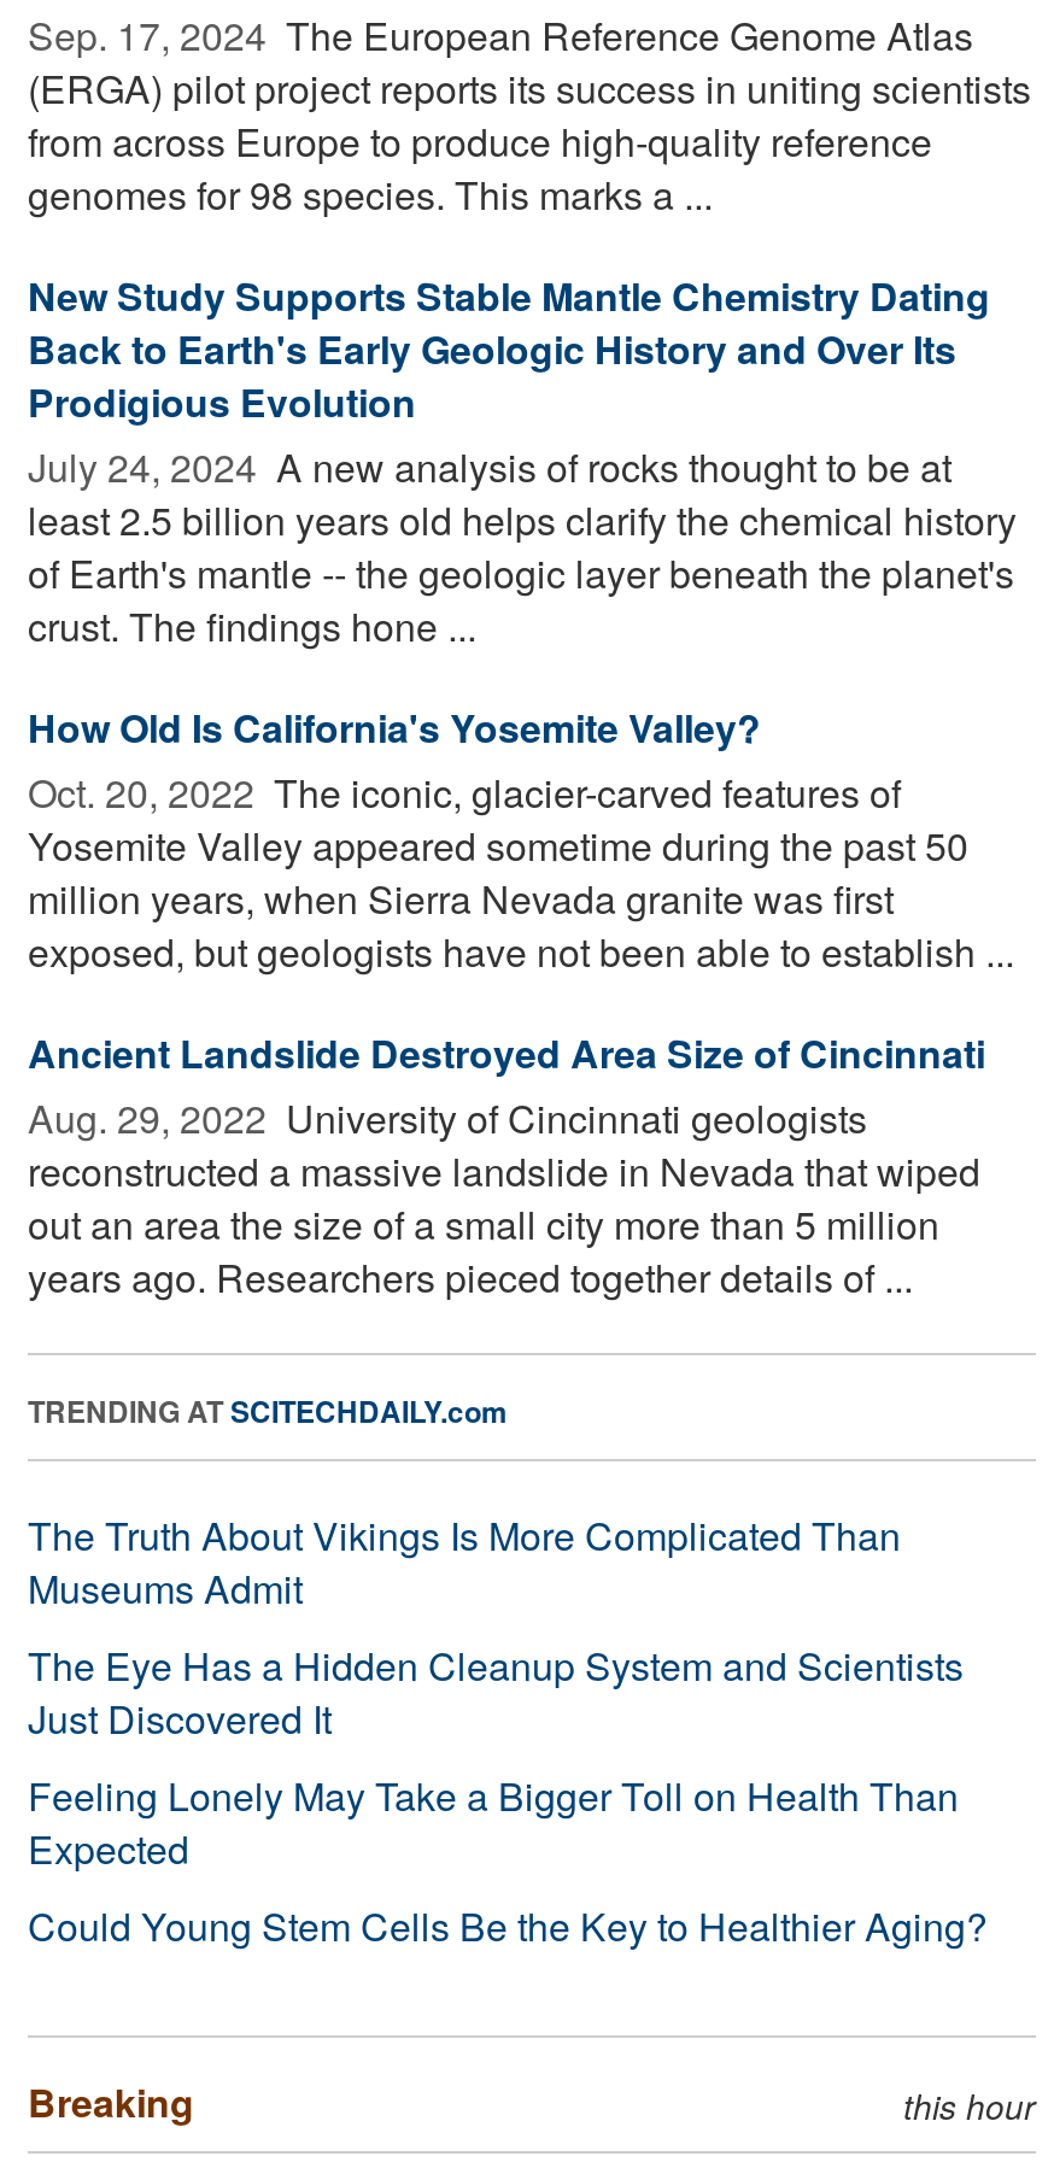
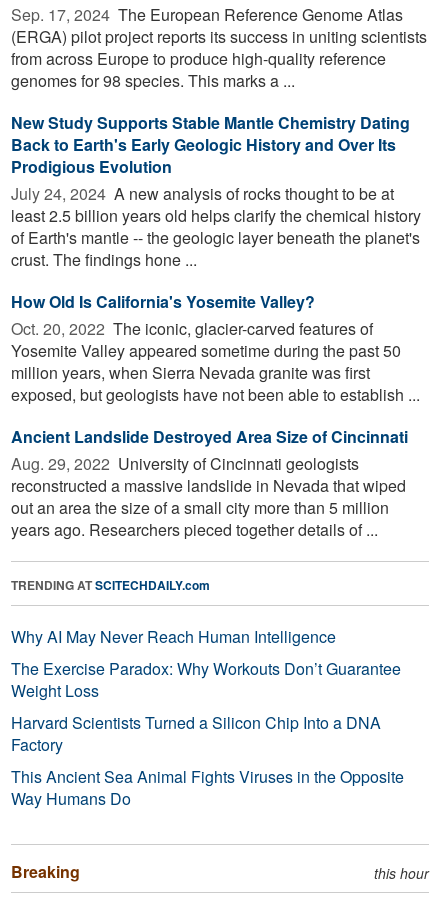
[28,1507,988,1953] The Truth About Vikings Is More Complicated Than | Museums Admit | The Eye Has a Hidden Cleanup System and Scientists | Just Discovered It | Feeling Lonely May Take a Bigger Toll on Health Than | Expected | Could Young Stem Cells Be the Key to Healthier Aging? -> [11,625,404,810] Why AI May Never Reach Human Intelligence | The Exercise Paradox: Why Workouts Don’t Guarantee | Weight Loss | Harvard Scientists Turned a Silicon Chip Into a DNA | Factory | This Ancient Sea Animal Fights Viruses in the Opposite | Way Humans Do

